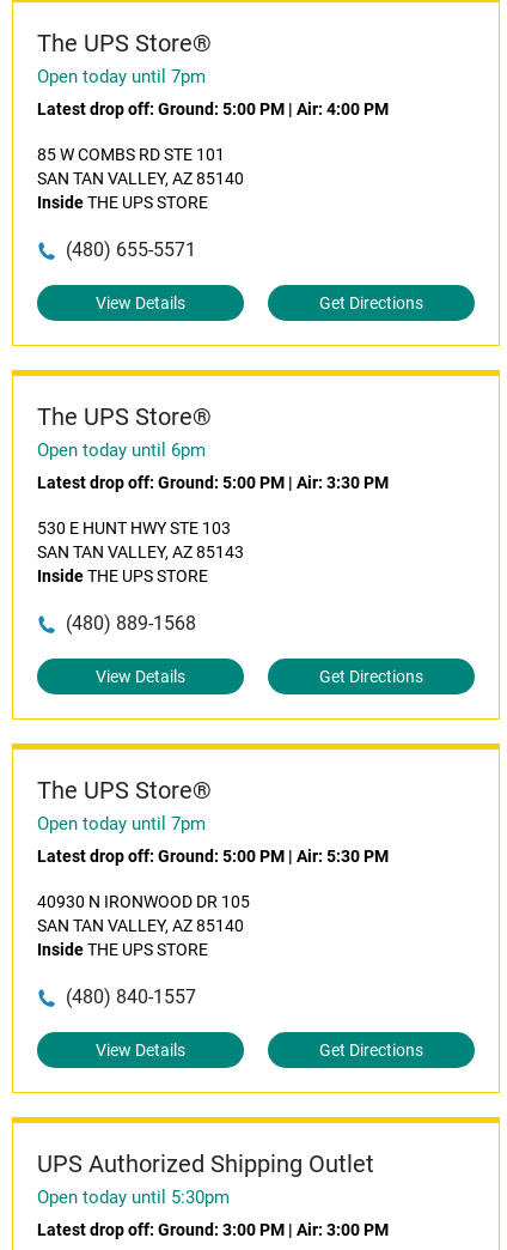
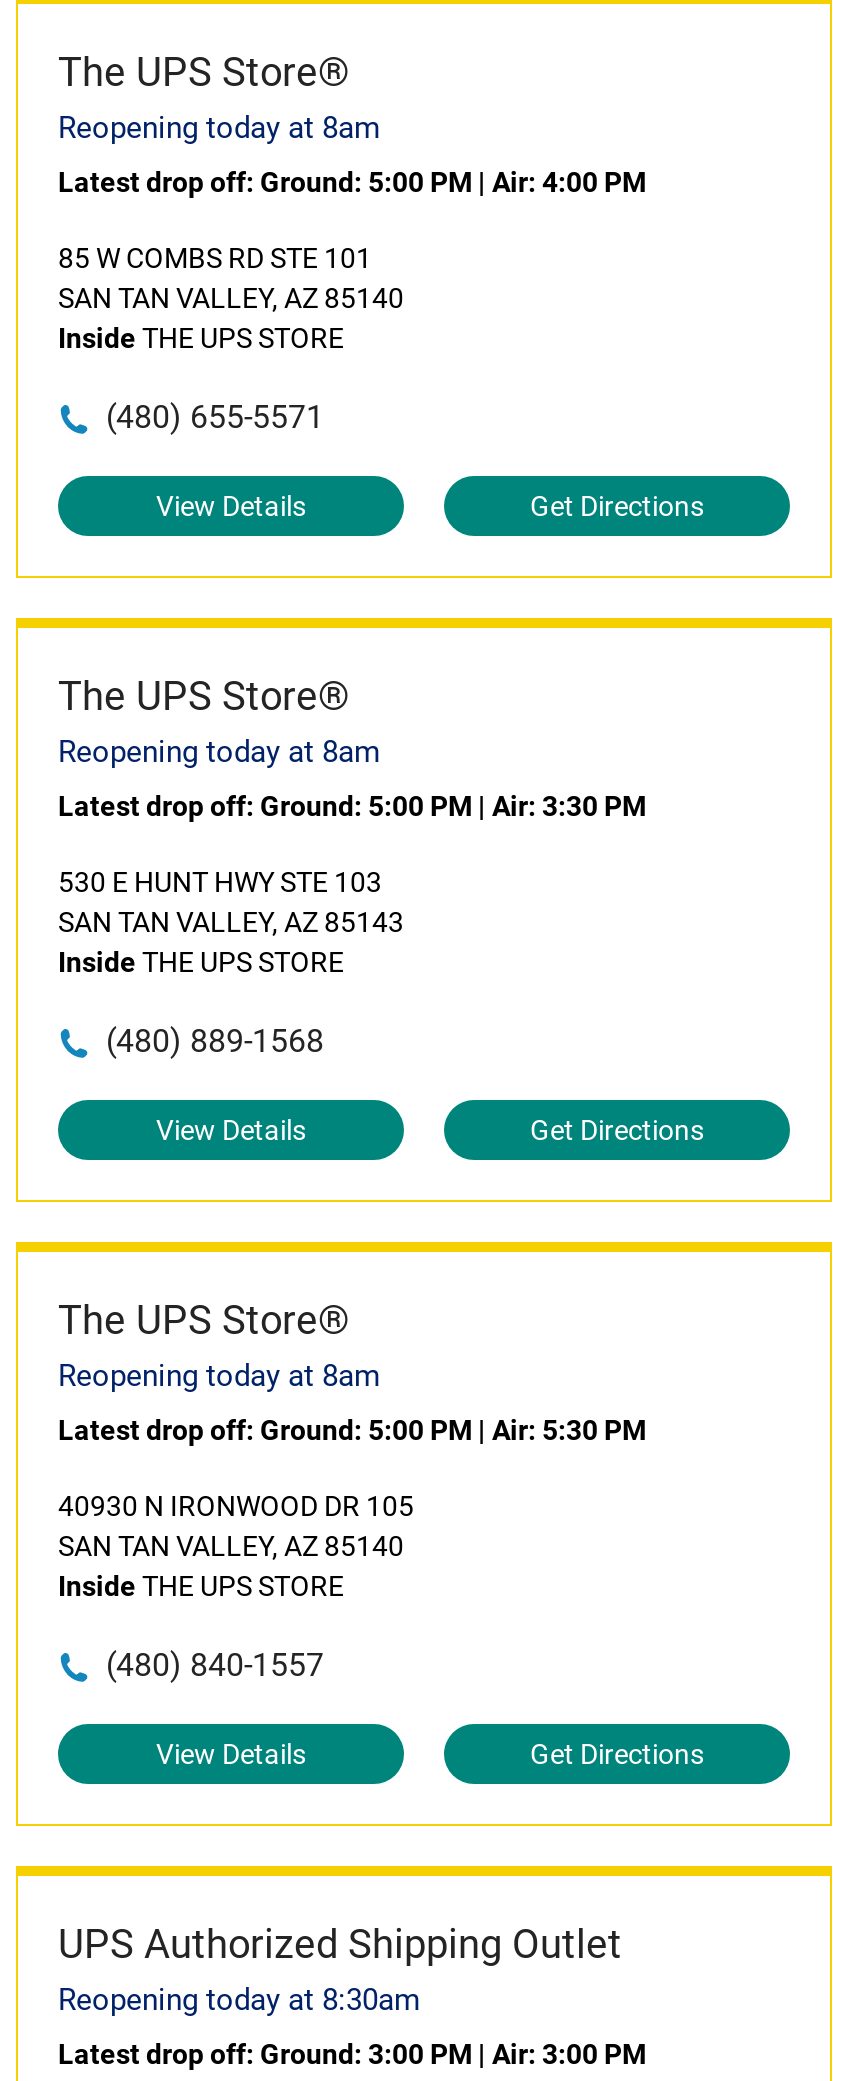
[37,66,206,87] Open today until 7pm -> [58,110,380,146] Reopening today at 8am
[37,439,206,461] Open today until 6pm -> [58,734,380,770] Reopening today at 8am
[37,813,206,835] Open today until 7pm -> [58,1358,380,1394] Reopening today at 8am
[37,1187,230,1208] Open today until 5:30pm -> [58,1982,420,2018] Reopening today at 8:30am

